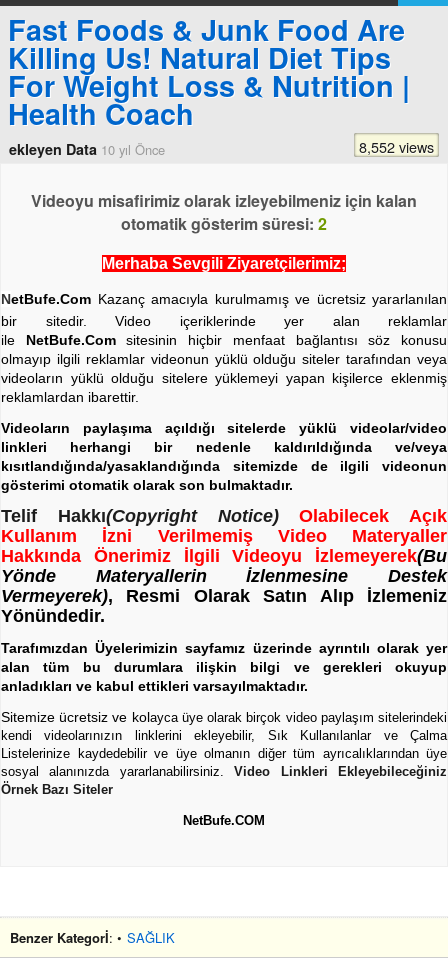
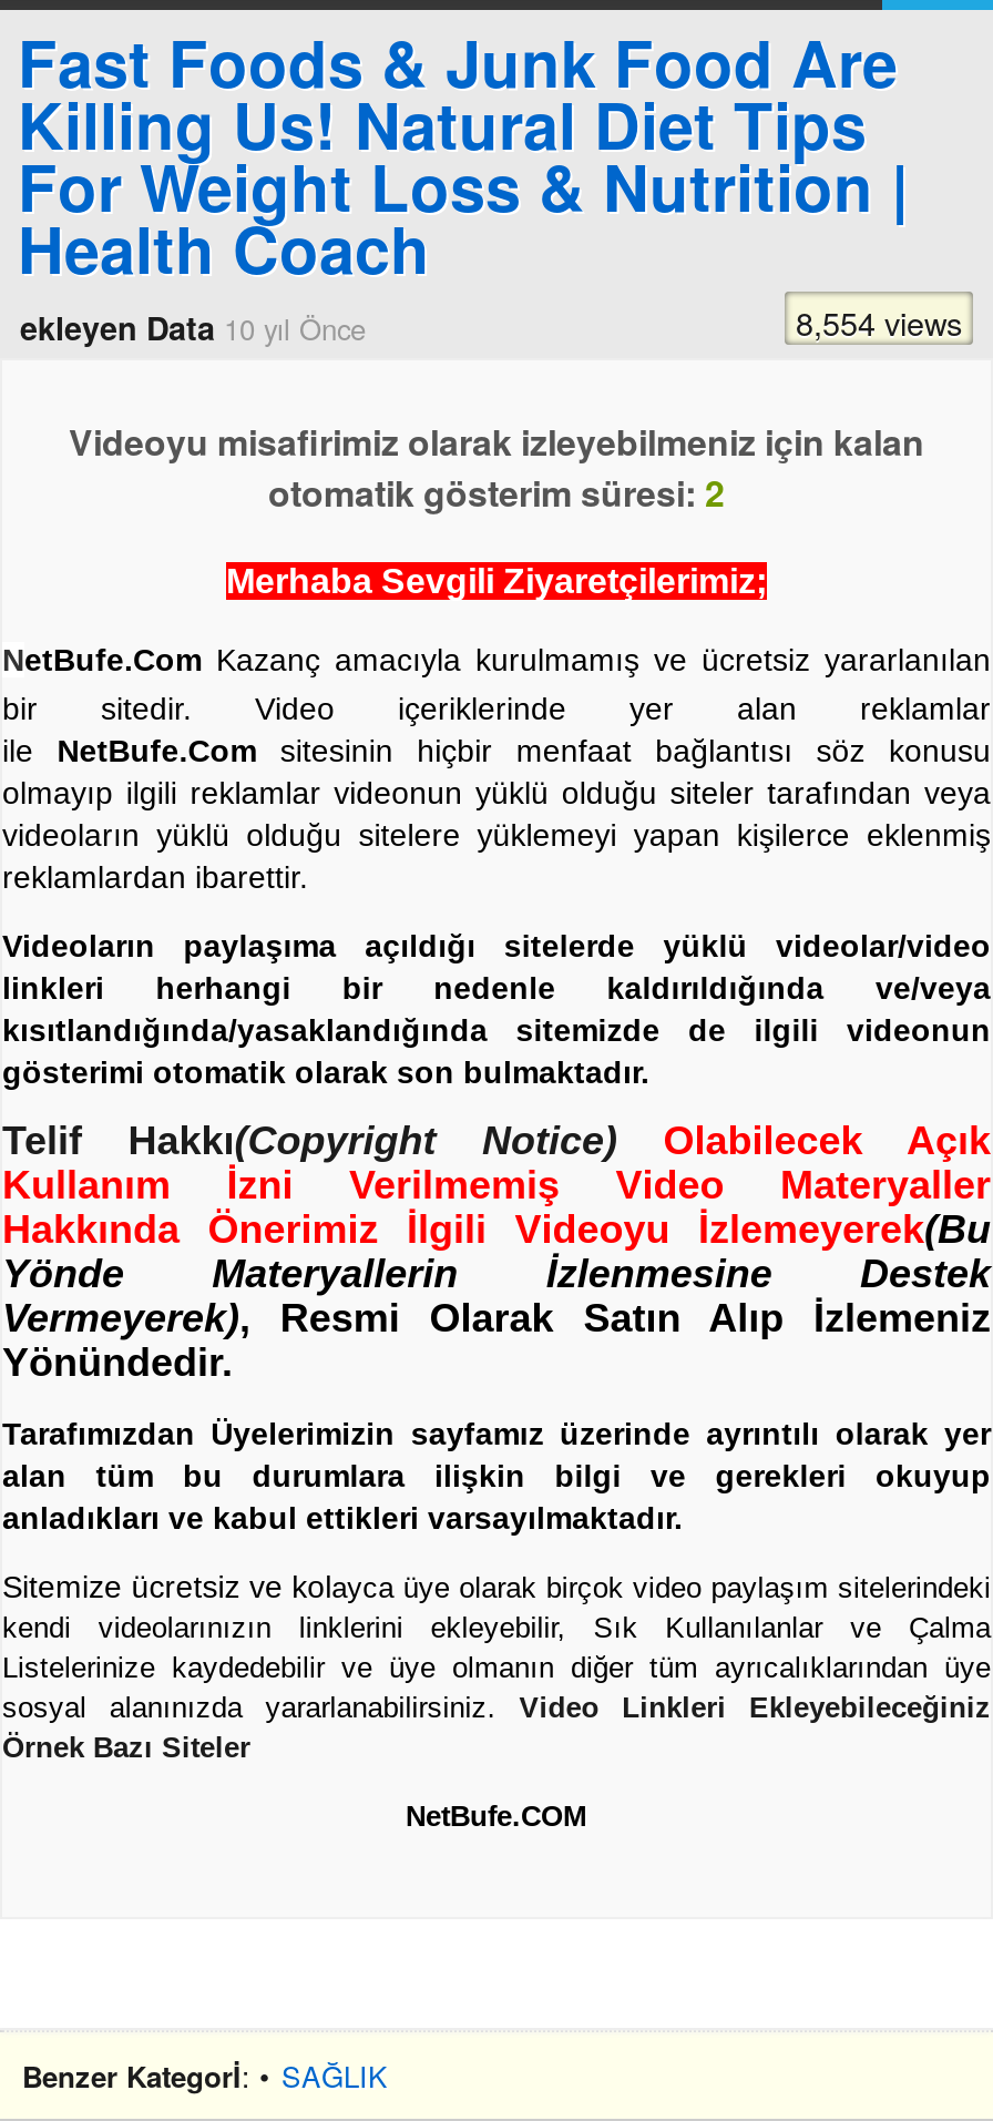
[359,136,434,157] 8,552 views -> [796,298,962,345] 8,554 views

